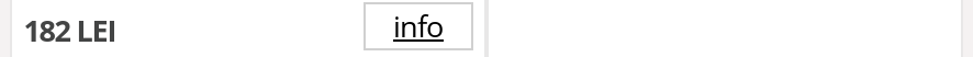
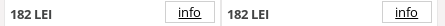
none -> [227,3,418,23] 182 LEI | info

